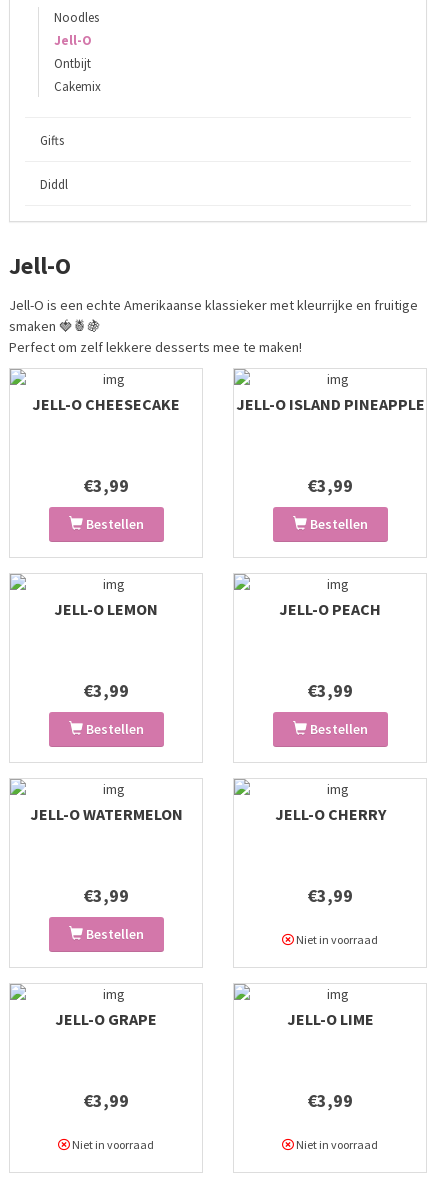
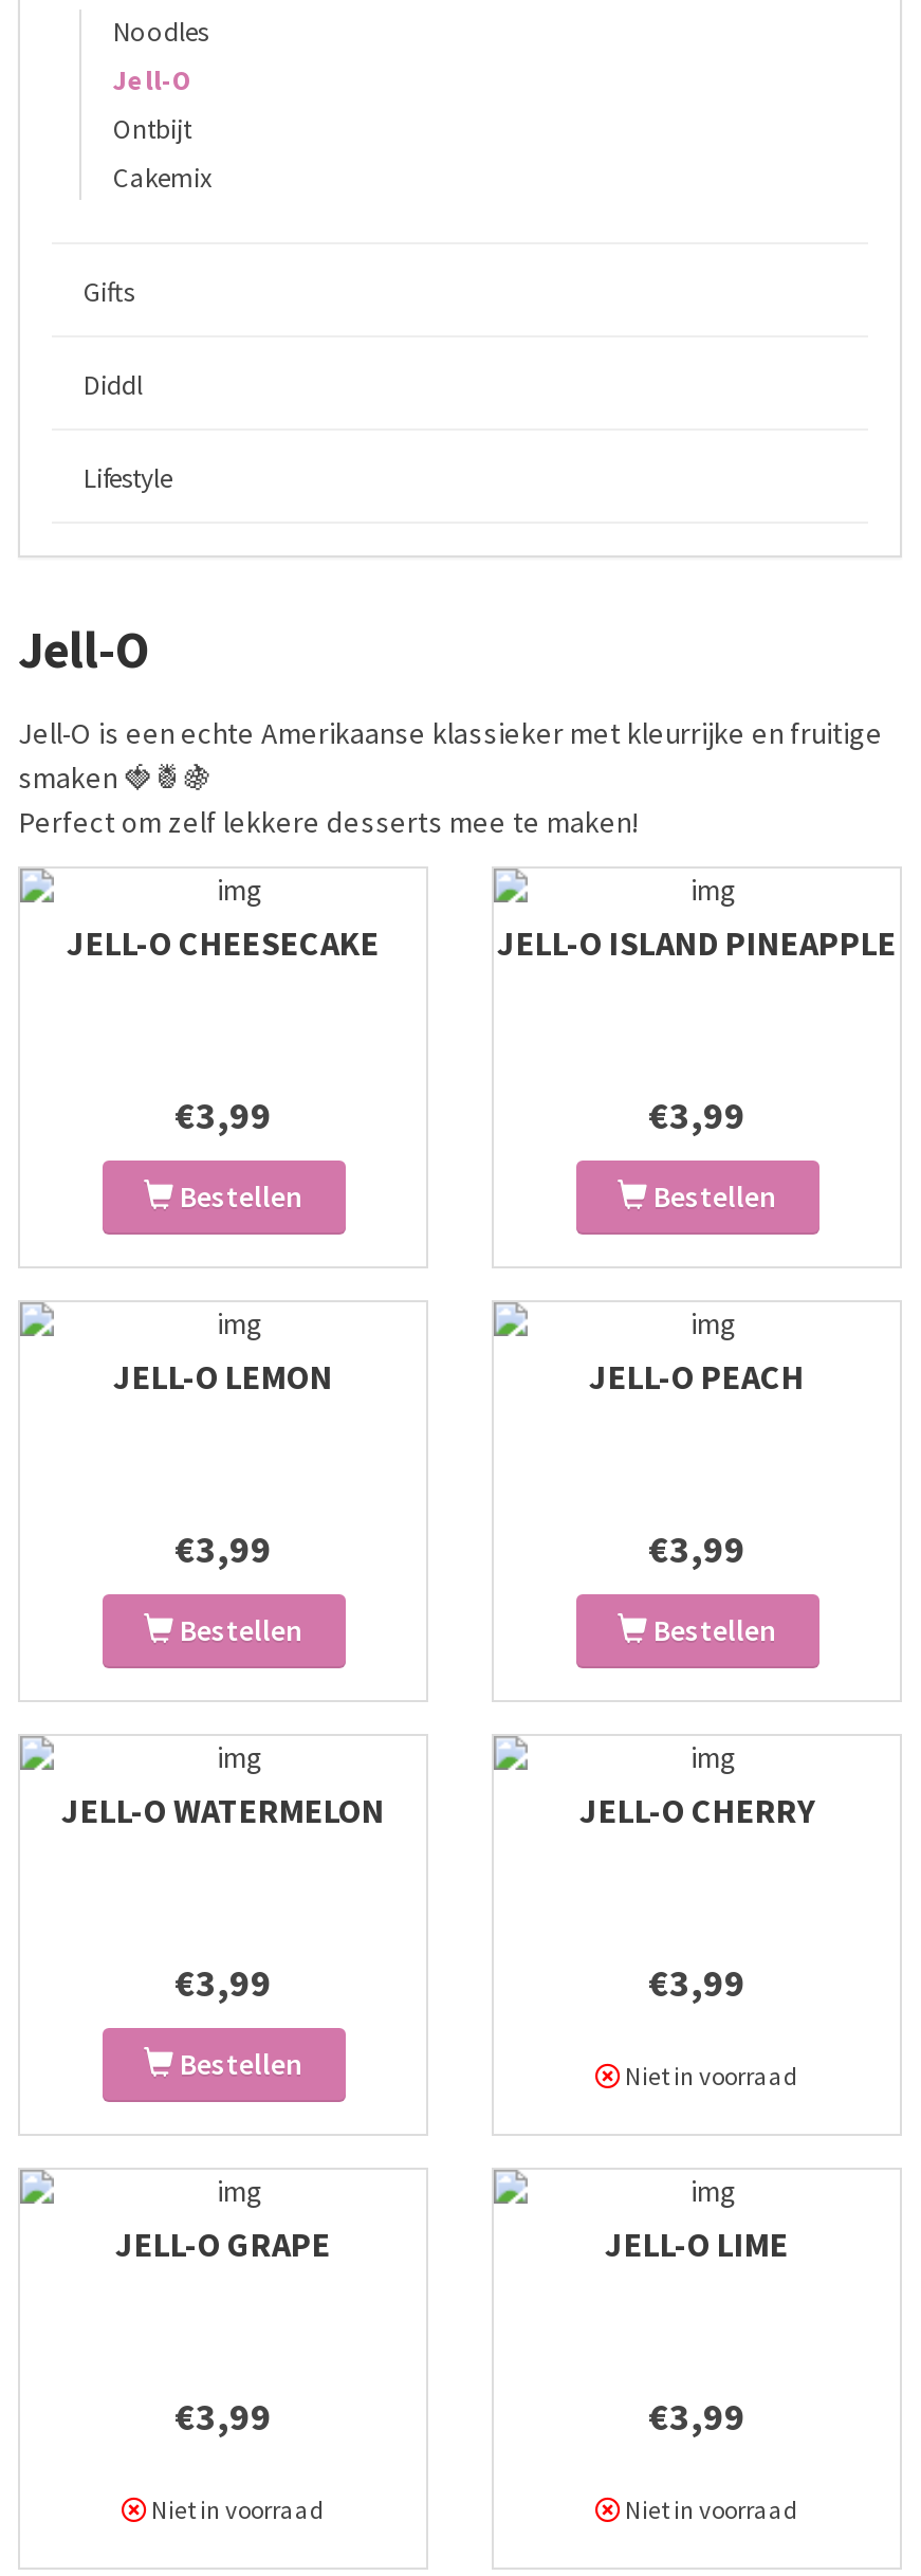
none -> [84,460,172,496] Lifestyle

